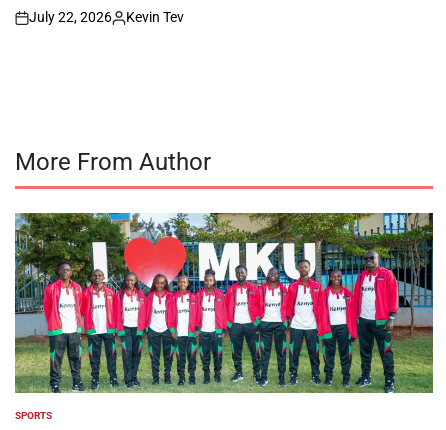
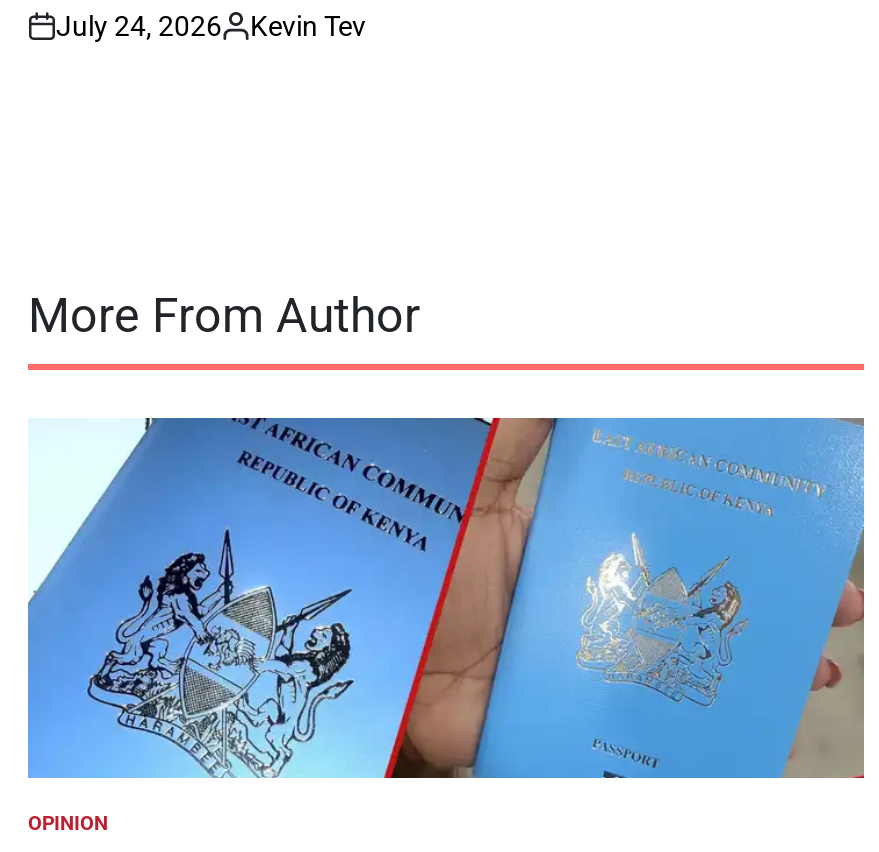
[29,9,184,25] July 22, 2026 Kevin Tev -> [56,10,366,42] July 24, 2026 Kevin Tev
[14,212,434,421] [image] | SPORTS -> [26,416,866,834] [image] | OPINION

